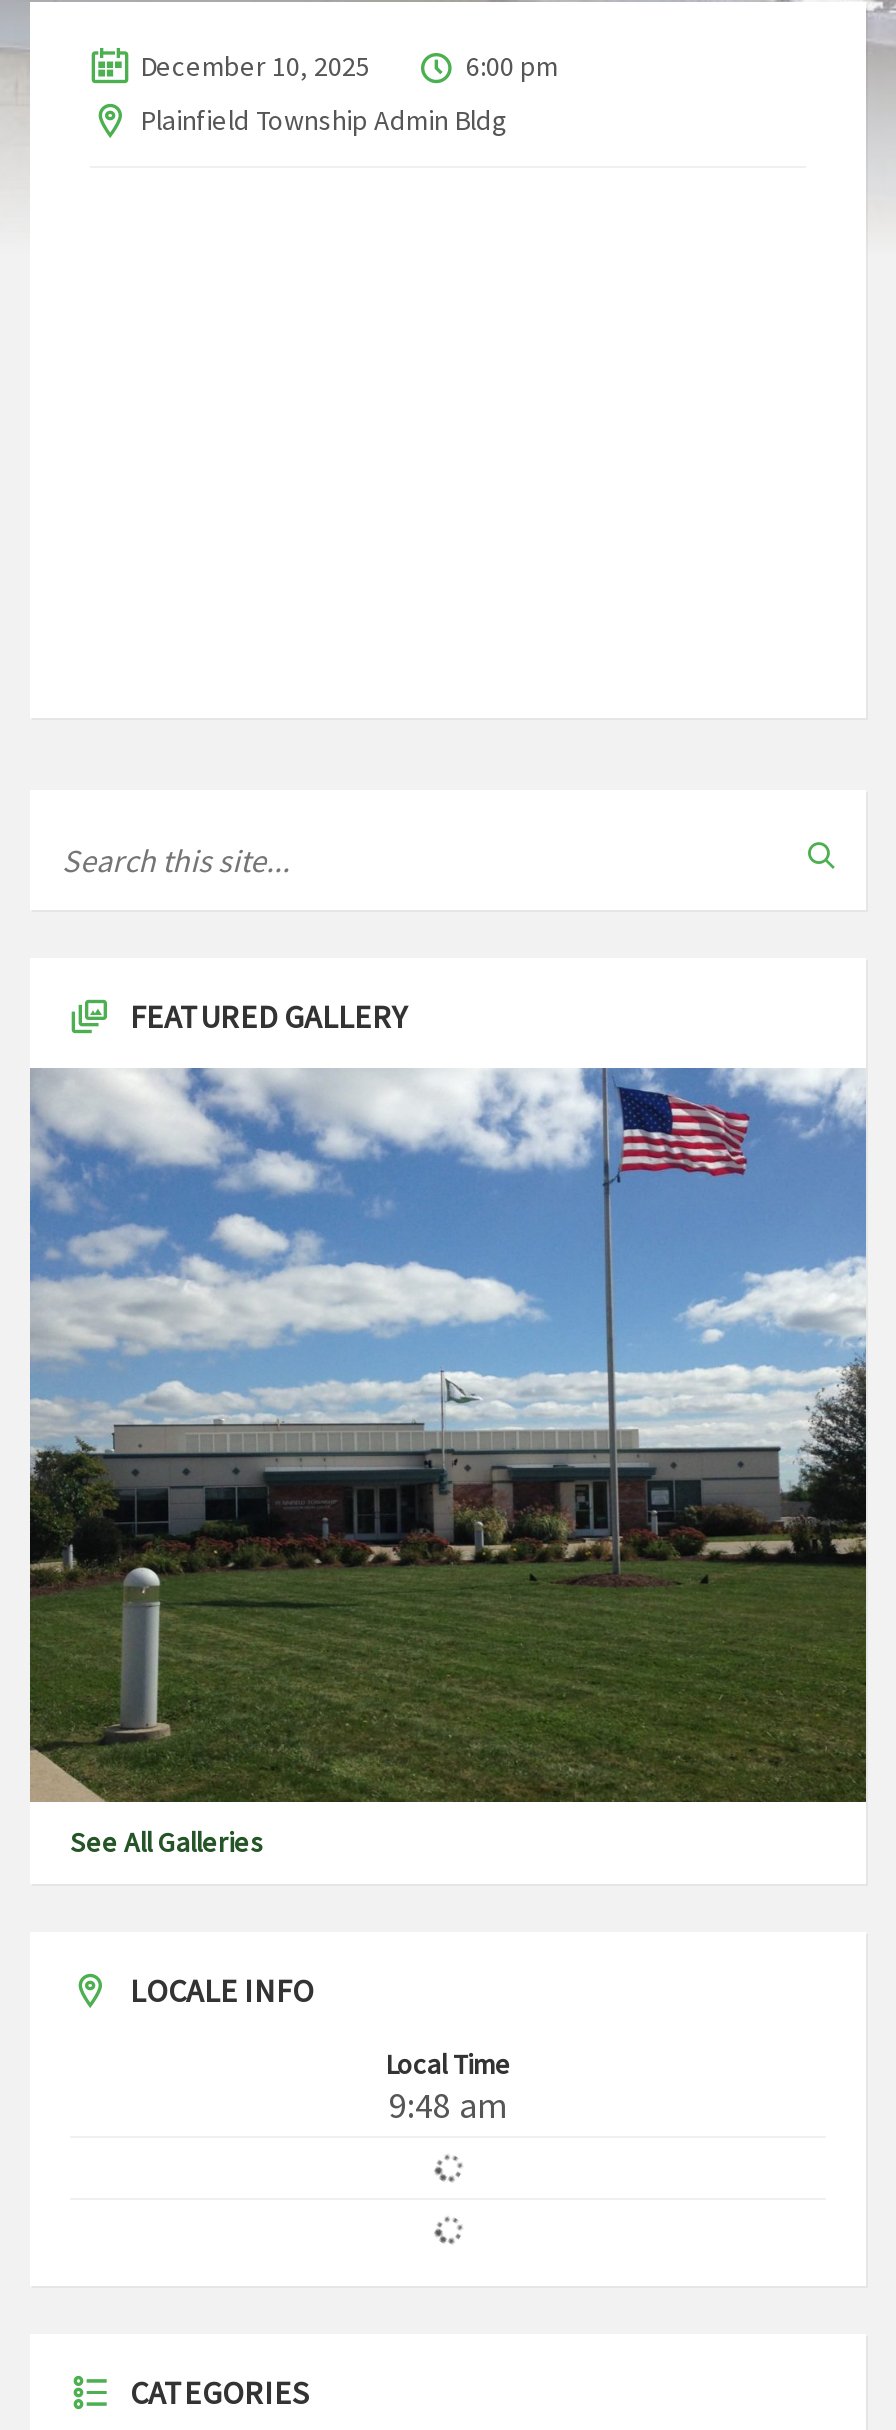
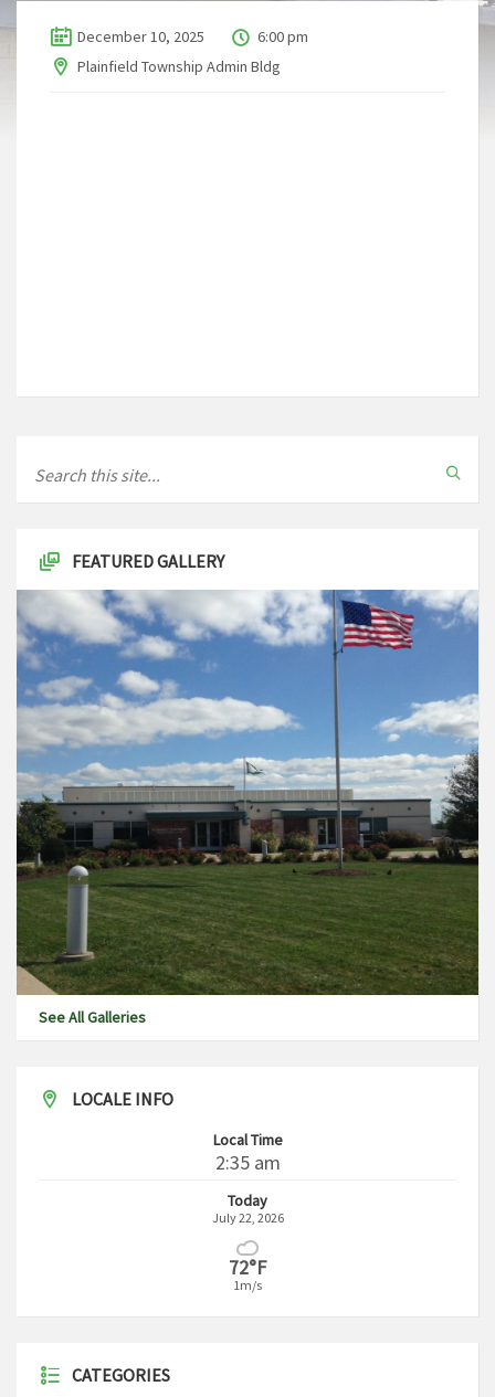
[389,2082,507,2128] 9:48 am -> [212,1150,283,1293] 2:35 am | Today | July 22, 2026 | 72°F | 1m/s

